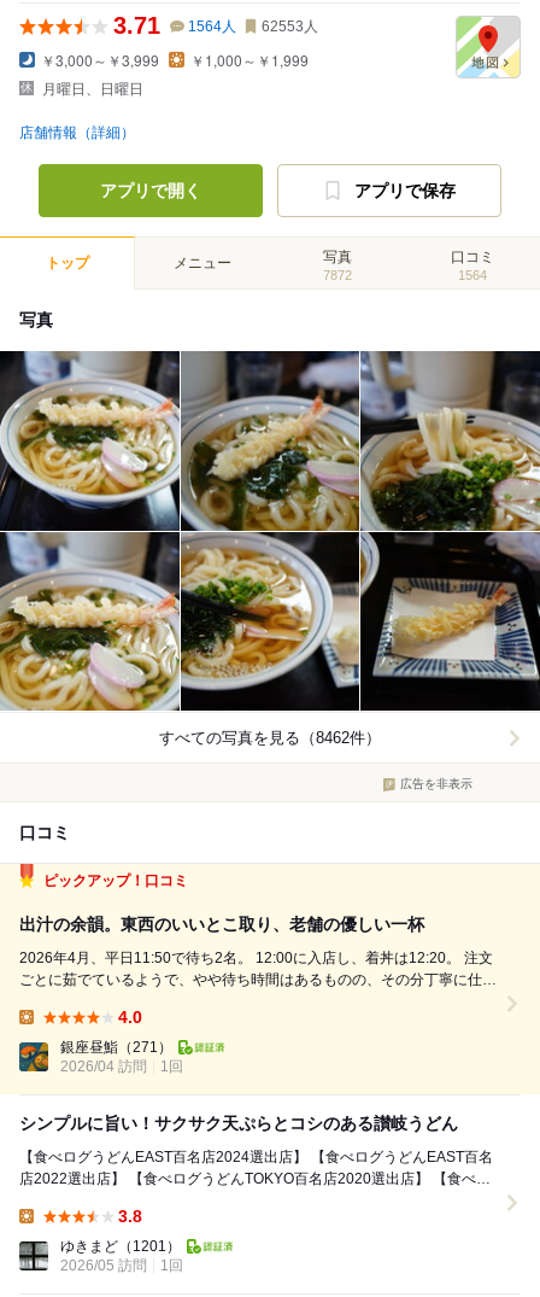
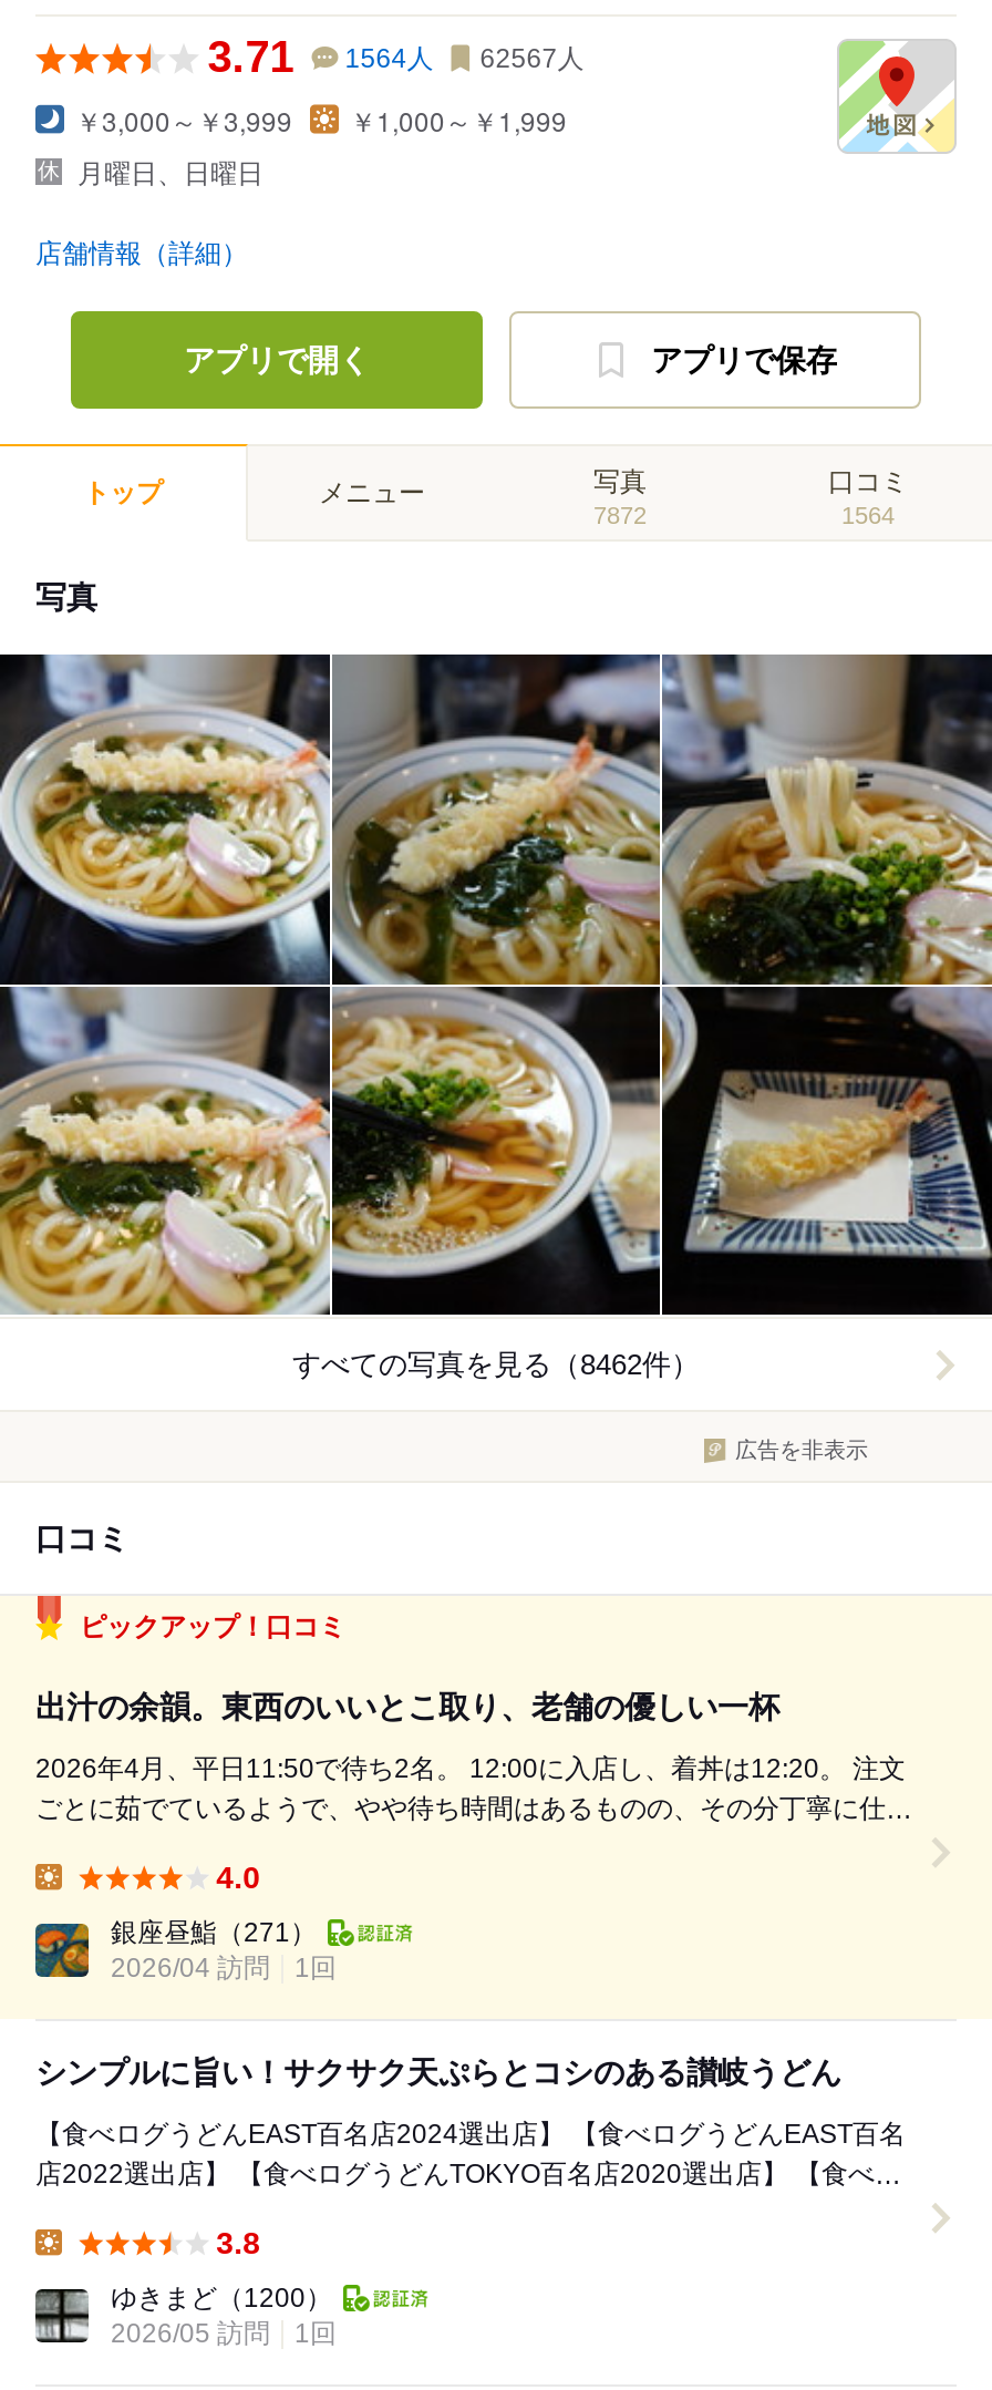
[113,12,318,39] 3.71 1564人 62553人 -> [208,32,584,81] 3.71 1564人 62567人
[60,1238,181,1255] ゆきまど（1201） -> [111,2283,332,2314] ゆきまど（1200）

